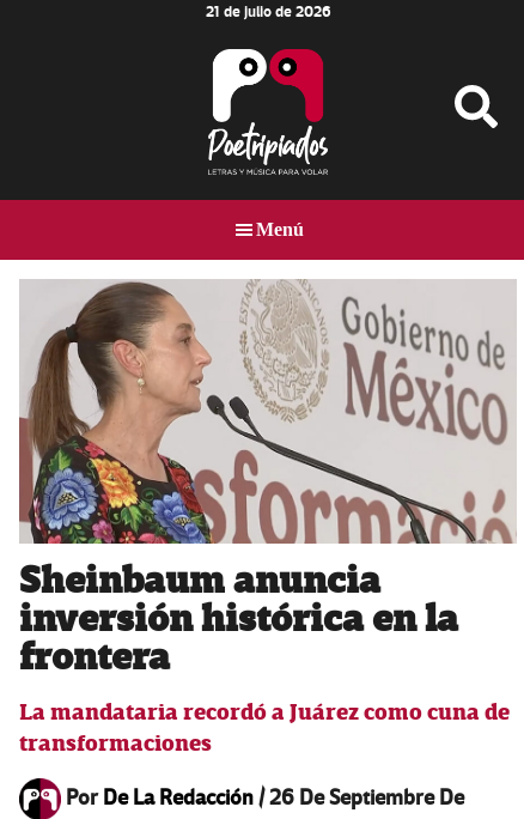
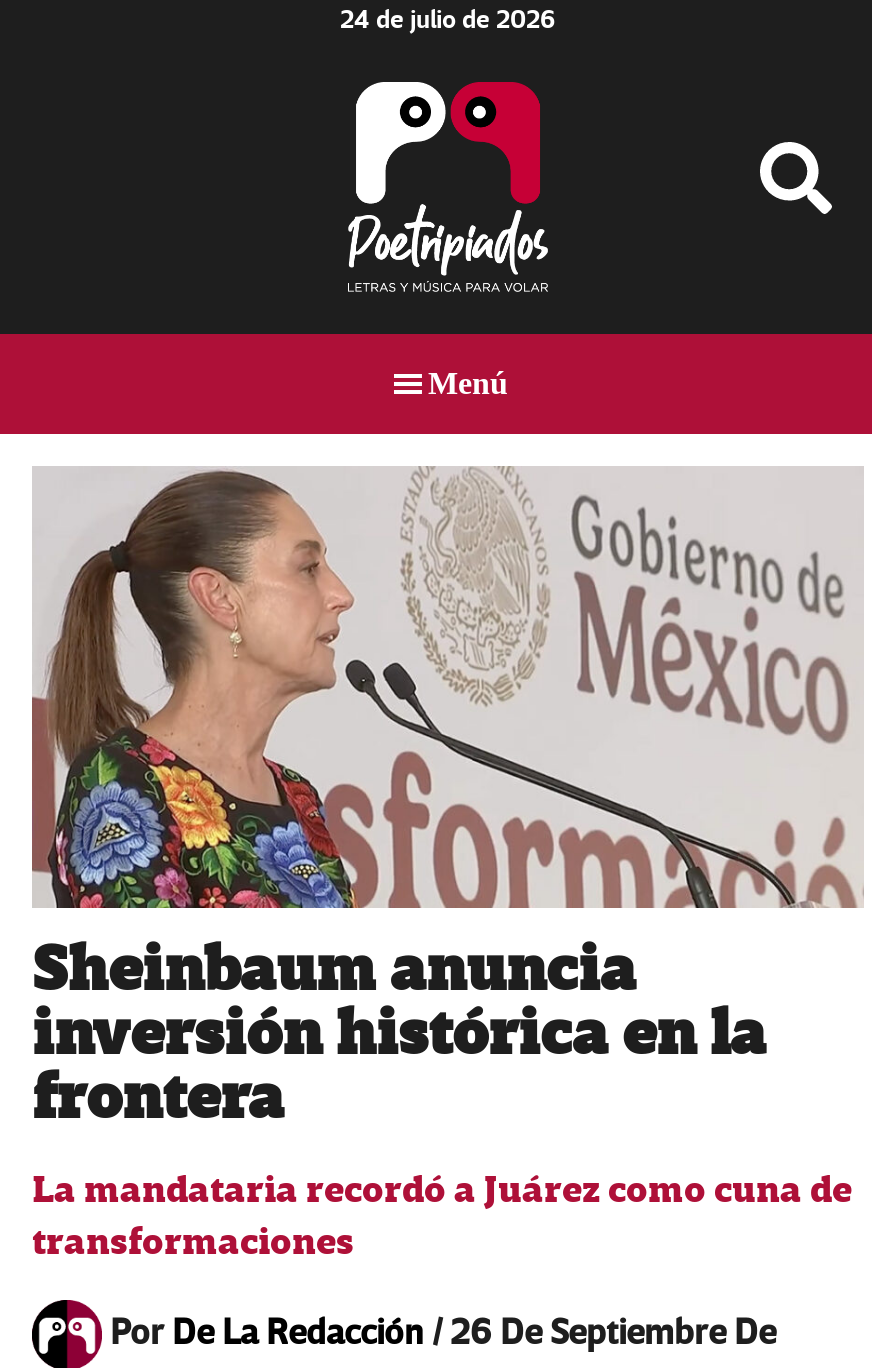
[205,2,331,22] 21 de julio de 2026 -> [340,4,556,36] 24 de julio de 2026

